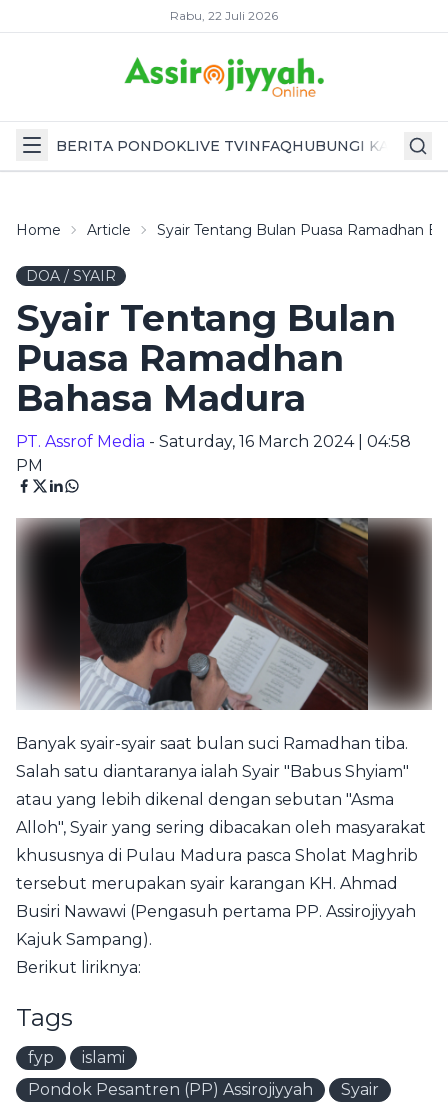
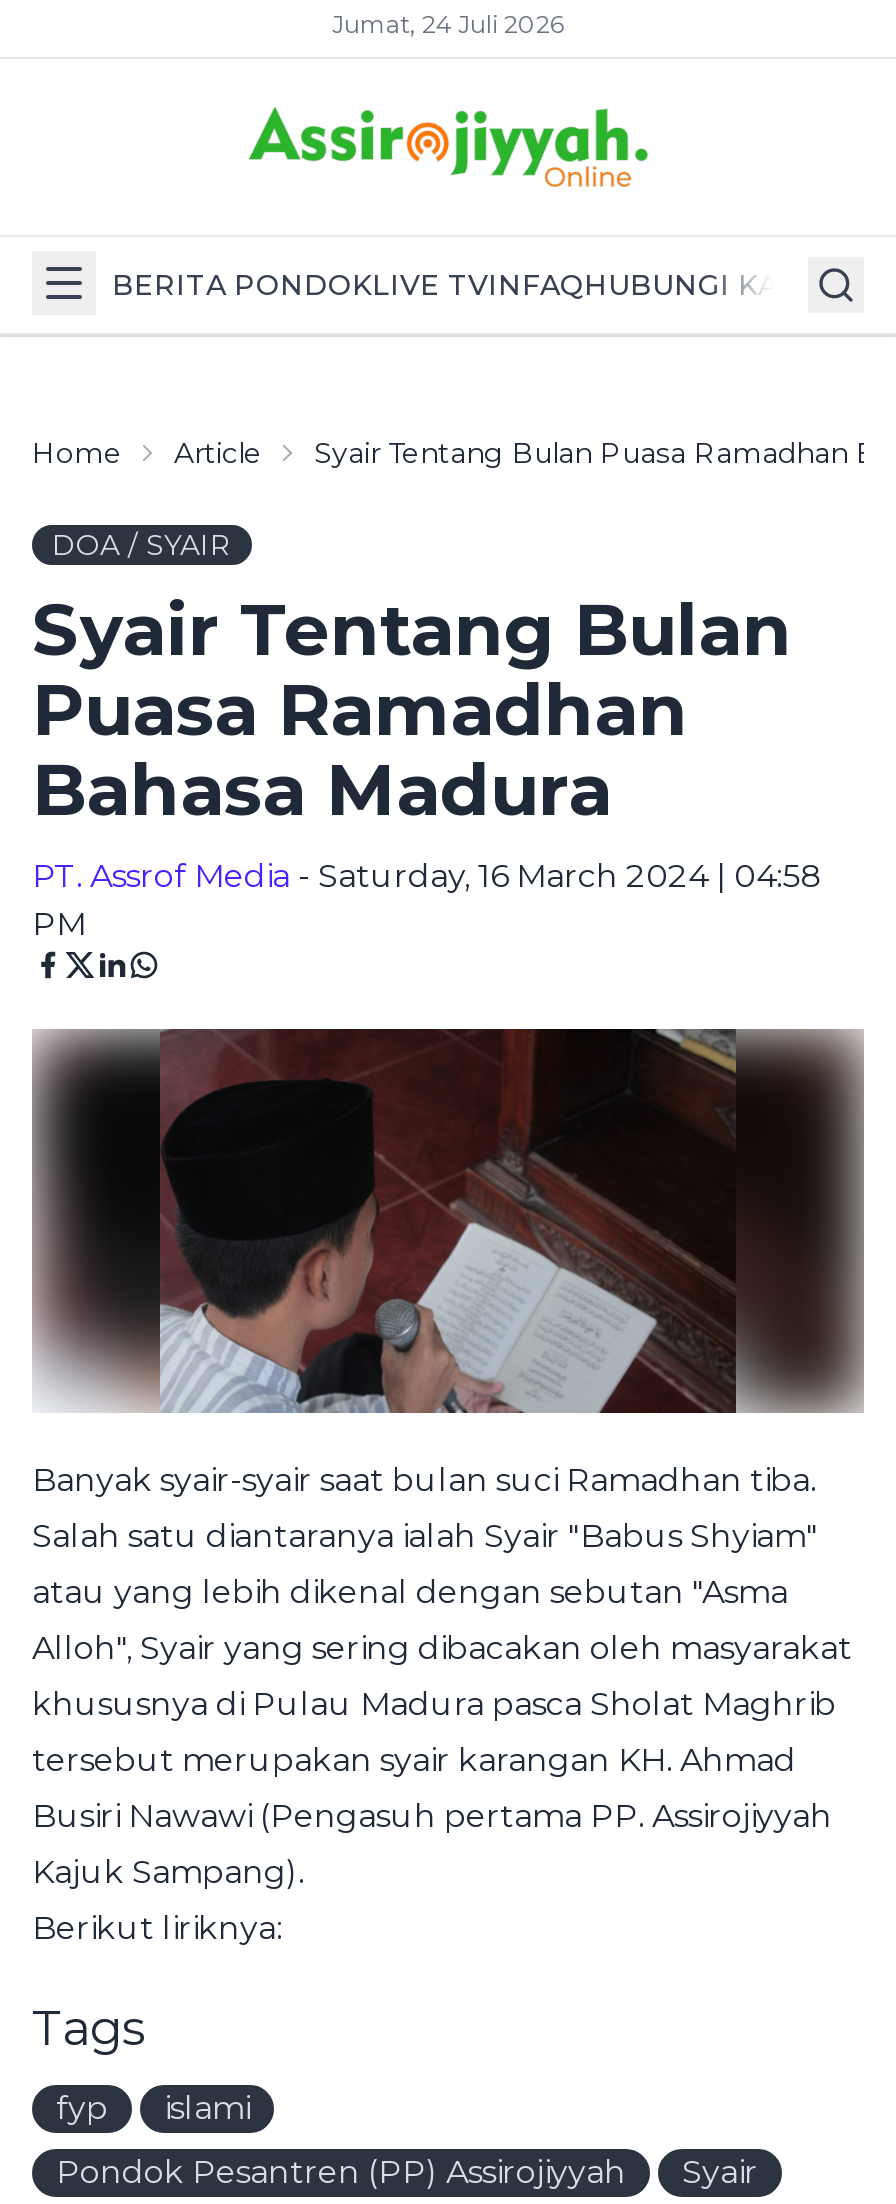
[170,8,278,23] Rabu, 22 Juli 2026 -> [332,9,564,39] Jumat, 24 Juli 2026

